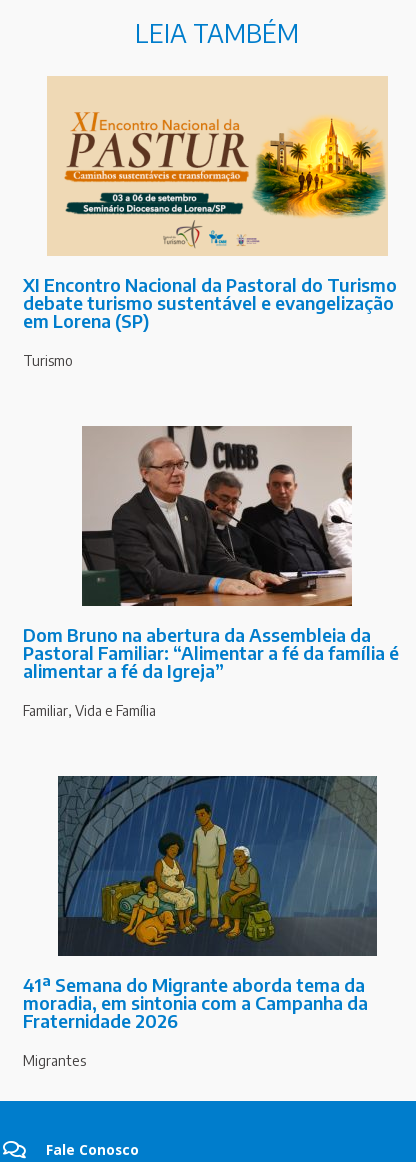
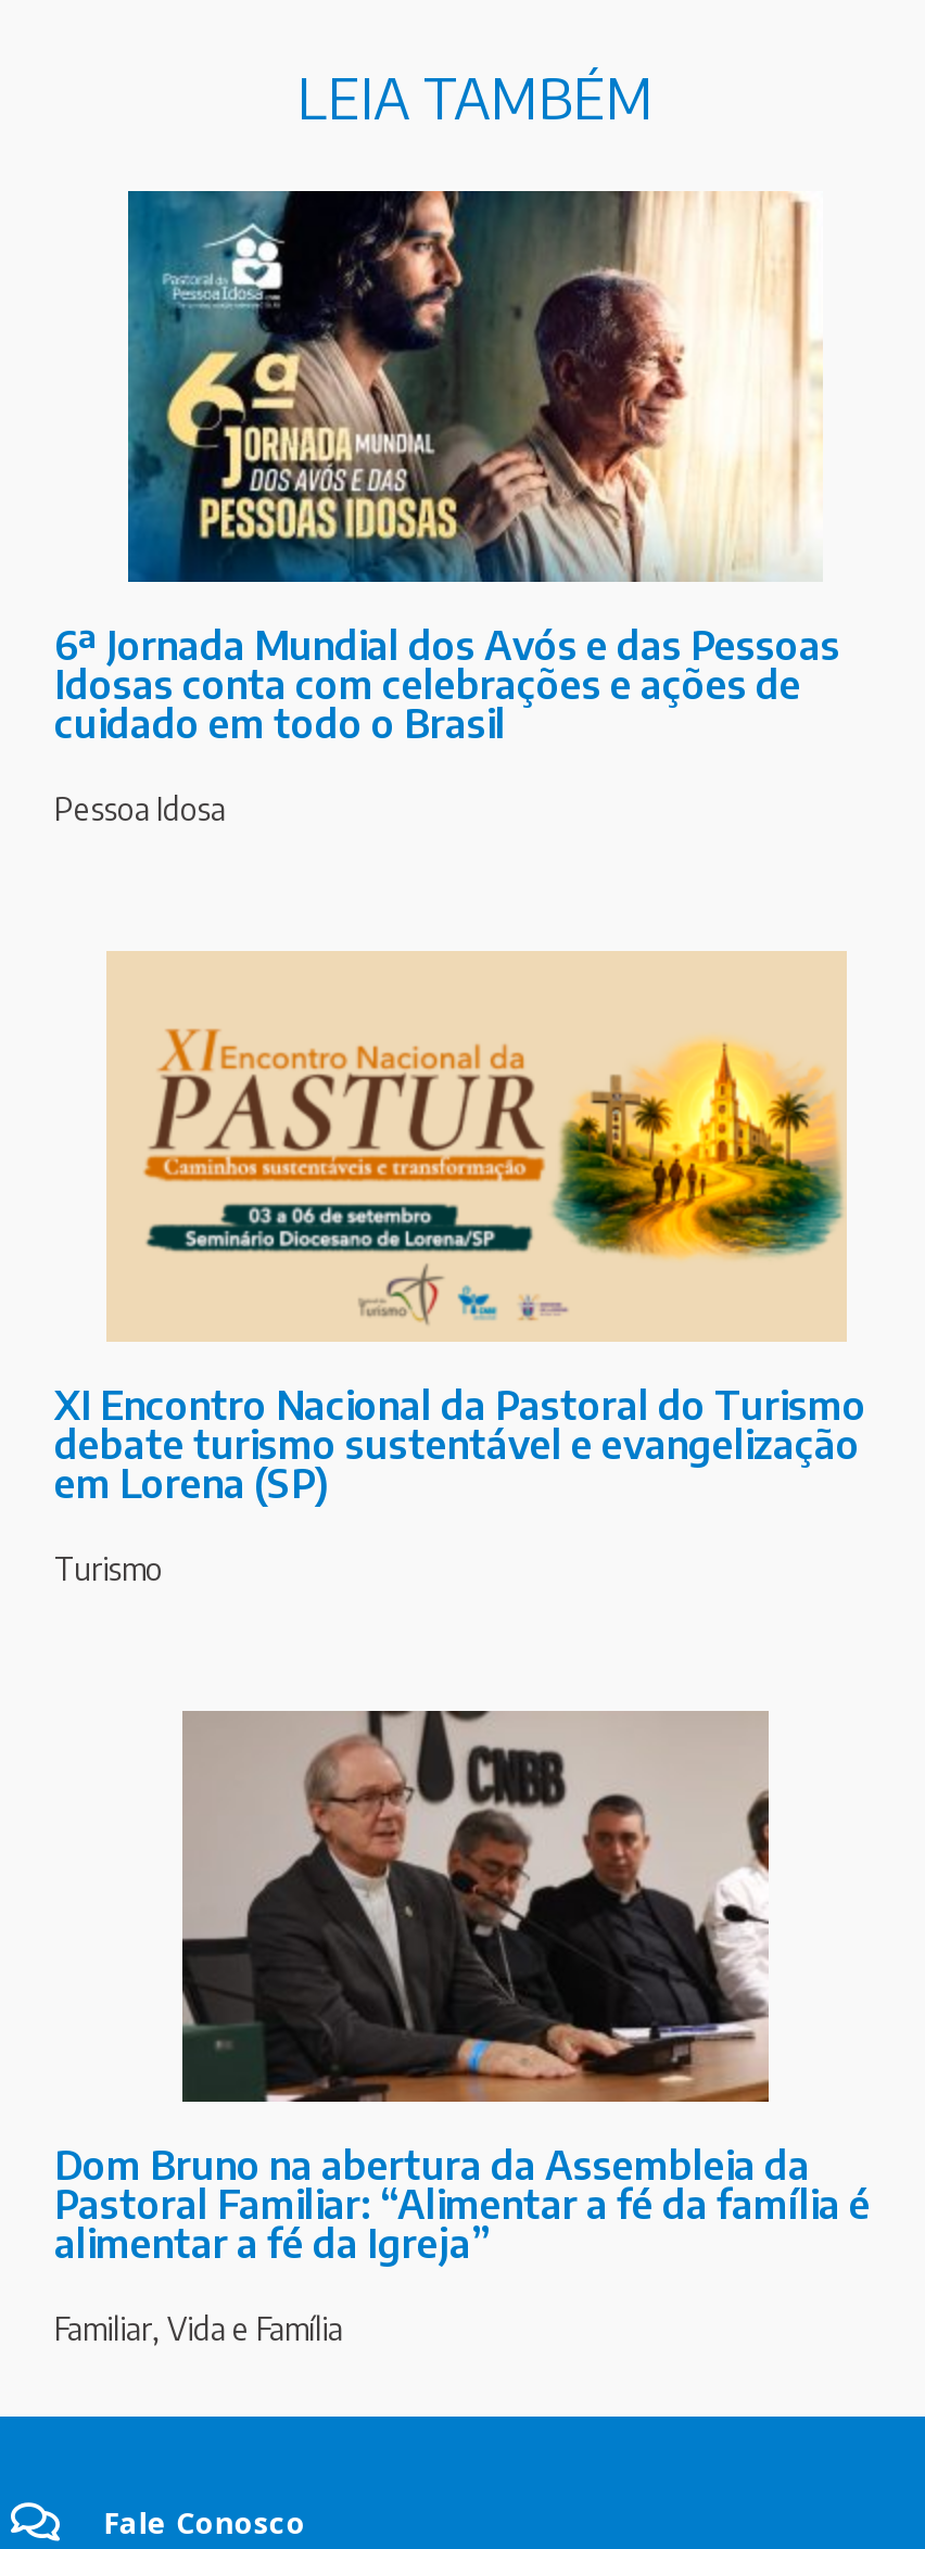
none -> [54,189,840,828] [image] | 6ª Jornada Mundial dos Avós e das Pessoas | Idosas conta com celebrações e ações de | cuidado em todo o Brasil | Pessoa Idosa
moved [66,110,388,220] -> [148,1025,847,1264]: [image]
moved [23,192,399,719] -> [54,1203,871,2348]: [image] | XI Encontro Nacional da Pastoral do Turismo | debate turismo sustentável e evangelização | ... | alimentar a fé da Igreja” | Familiar, Vida e Família
[23,775,378,1069] [image] | 41ª Semana do Migrante aborda tema da | moradia, em sintonia com a Campanha da | Fraternidade 2026 | Migrantes -> none

